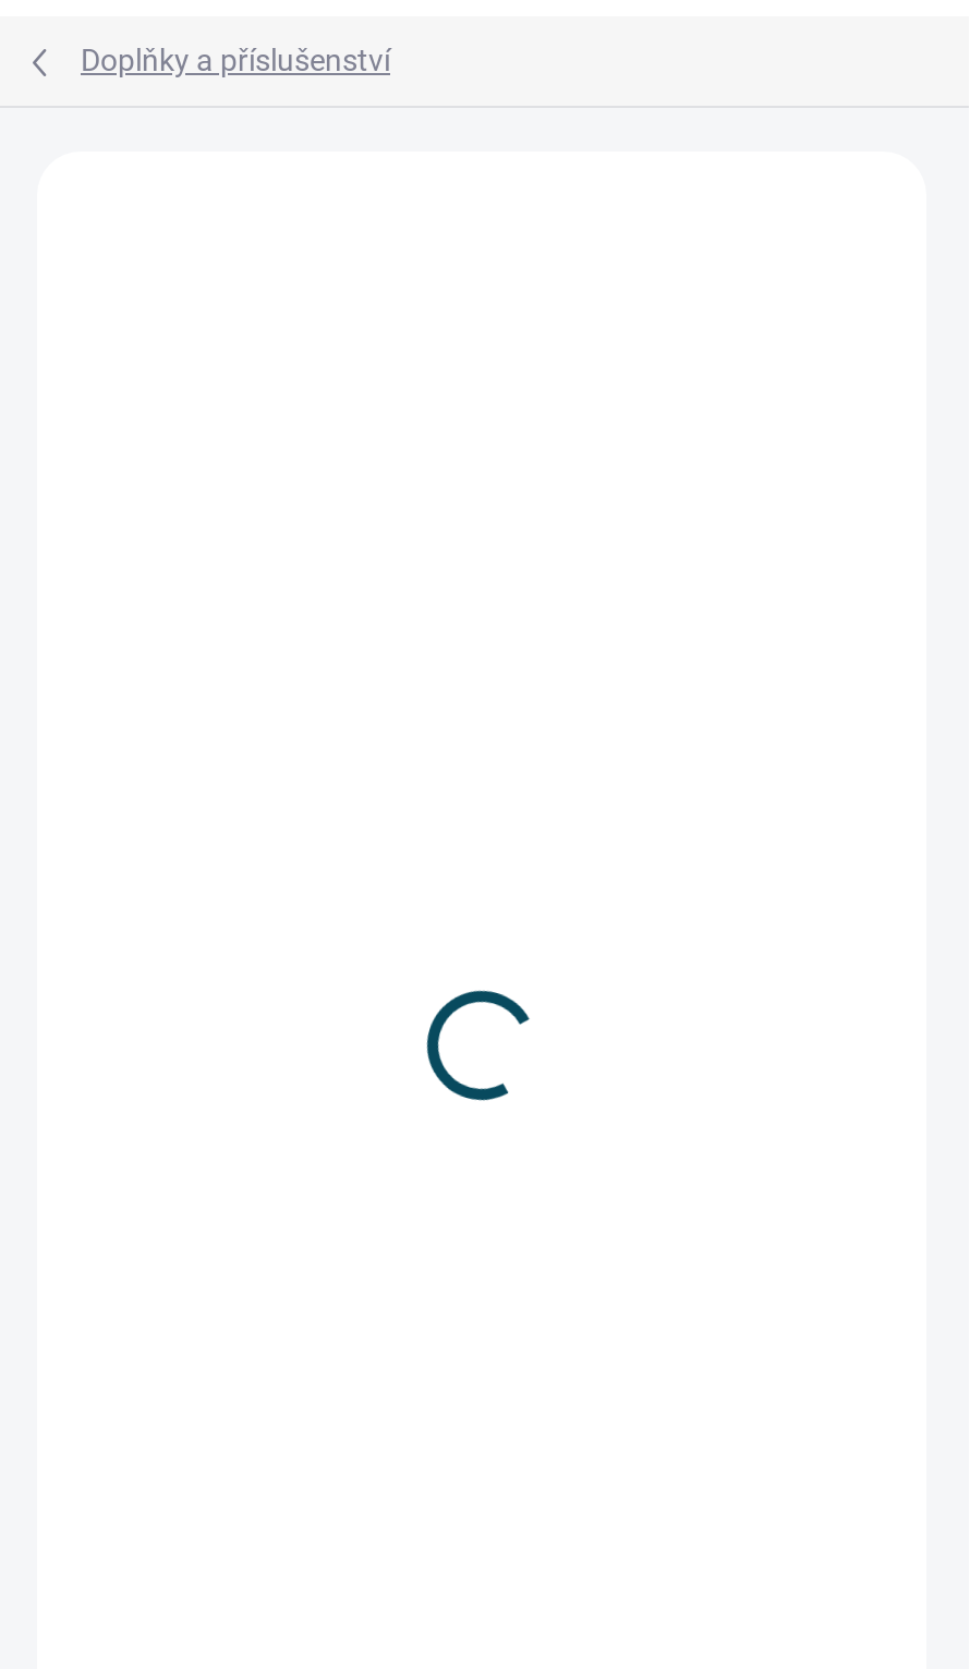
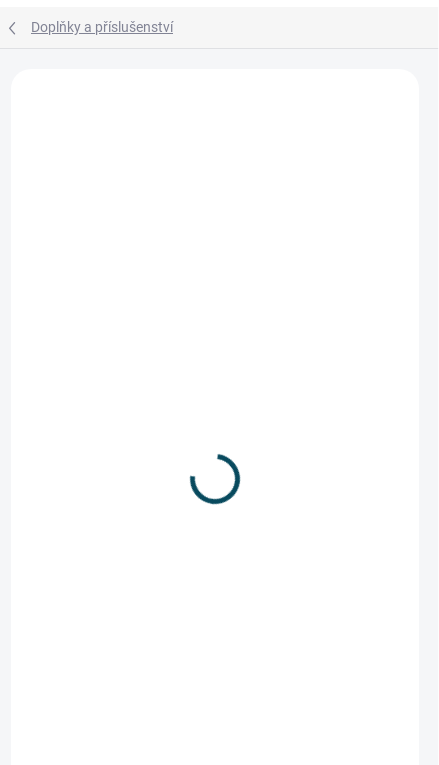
[425,987,538,1100] [image] -> [189,453,242,504] [image]

